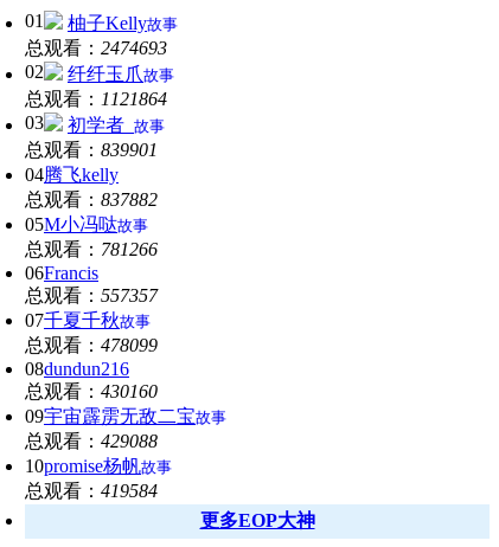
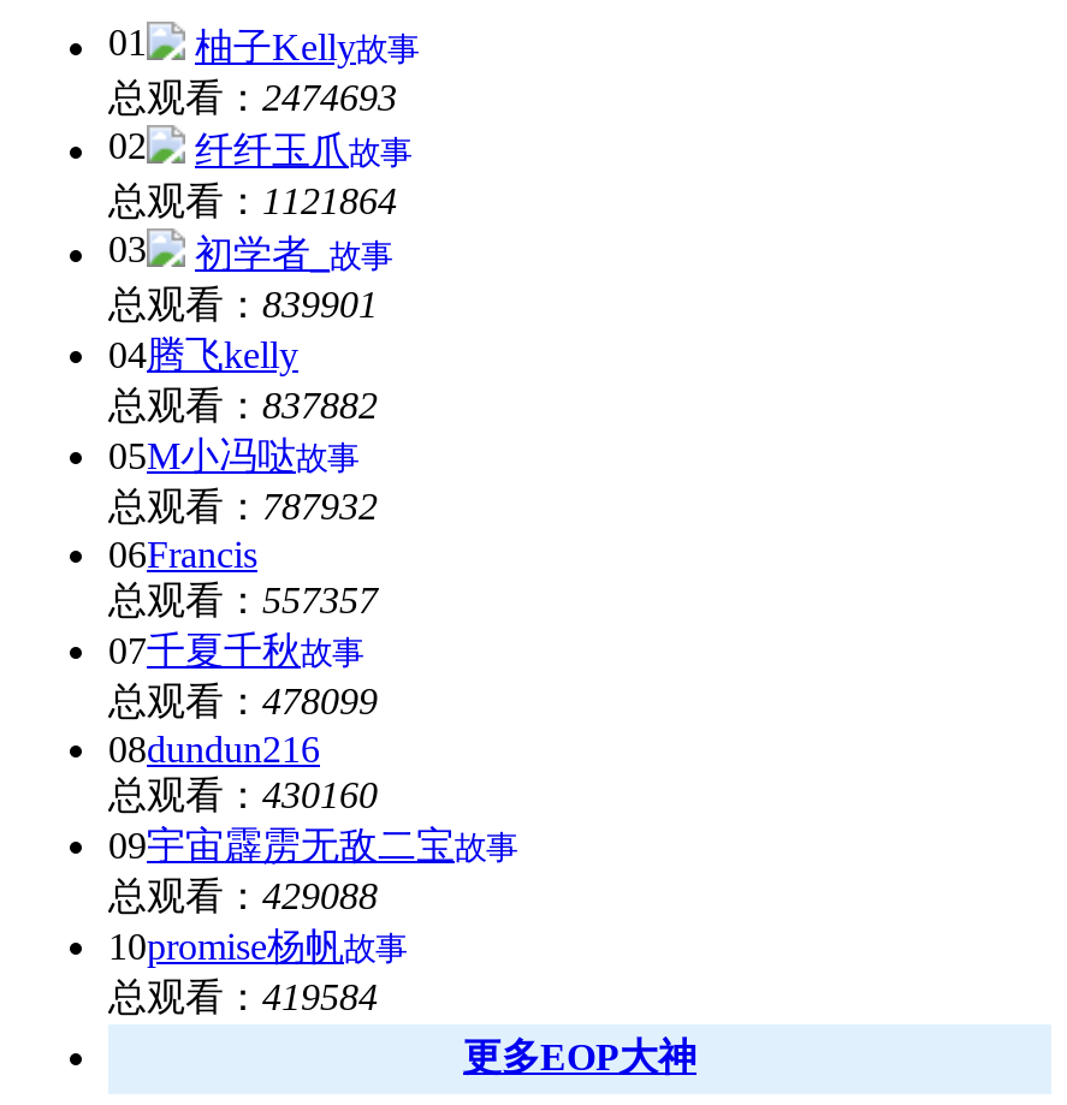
[25,239,158,259] 总观看：781266 -> [108,486,378,527] 总观看：787932

